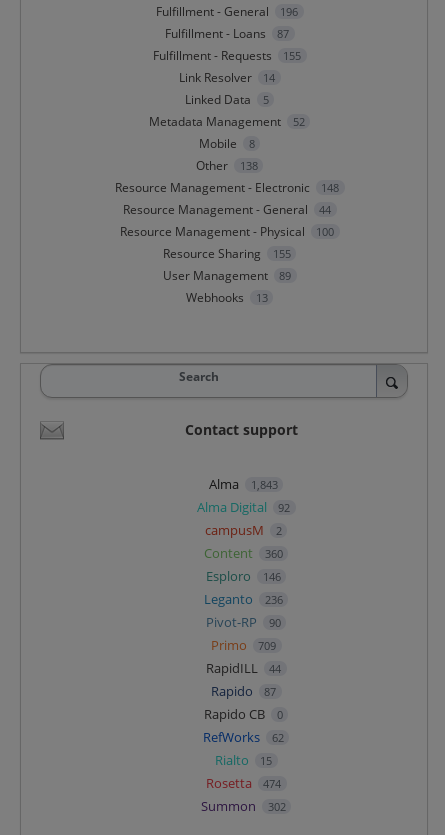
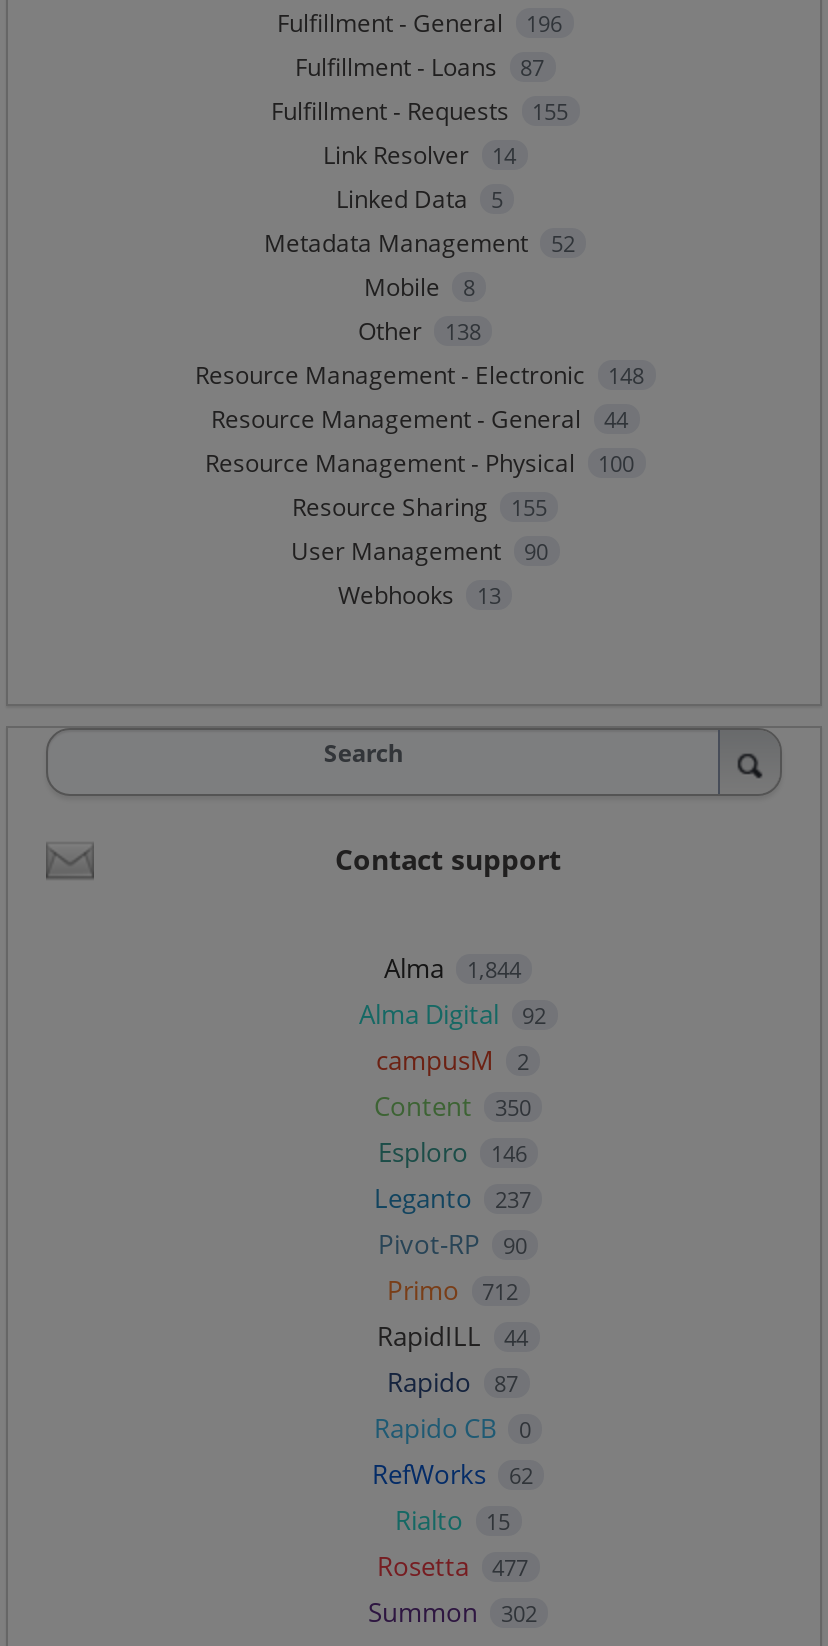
[162,267,291,284] User Management 89 -> [291,535,548,569] User Management 90
[209,475,277,493] Alma 1,843 -> [384,950,521,986] Alma 1,844
[204,544,282,562] Content 360 -> [374,1088,531,1124] Content 350
[204,590,282,608] Leganto 236 -> [374,1180,531,1216] Leganto 237
[210,636,276,654] Primo 709 -> [387,1272,518,1308] Primo 712
[205,774,281,792] Rosetta 474 -> [377,1548,528,1584] Rosetta 477

